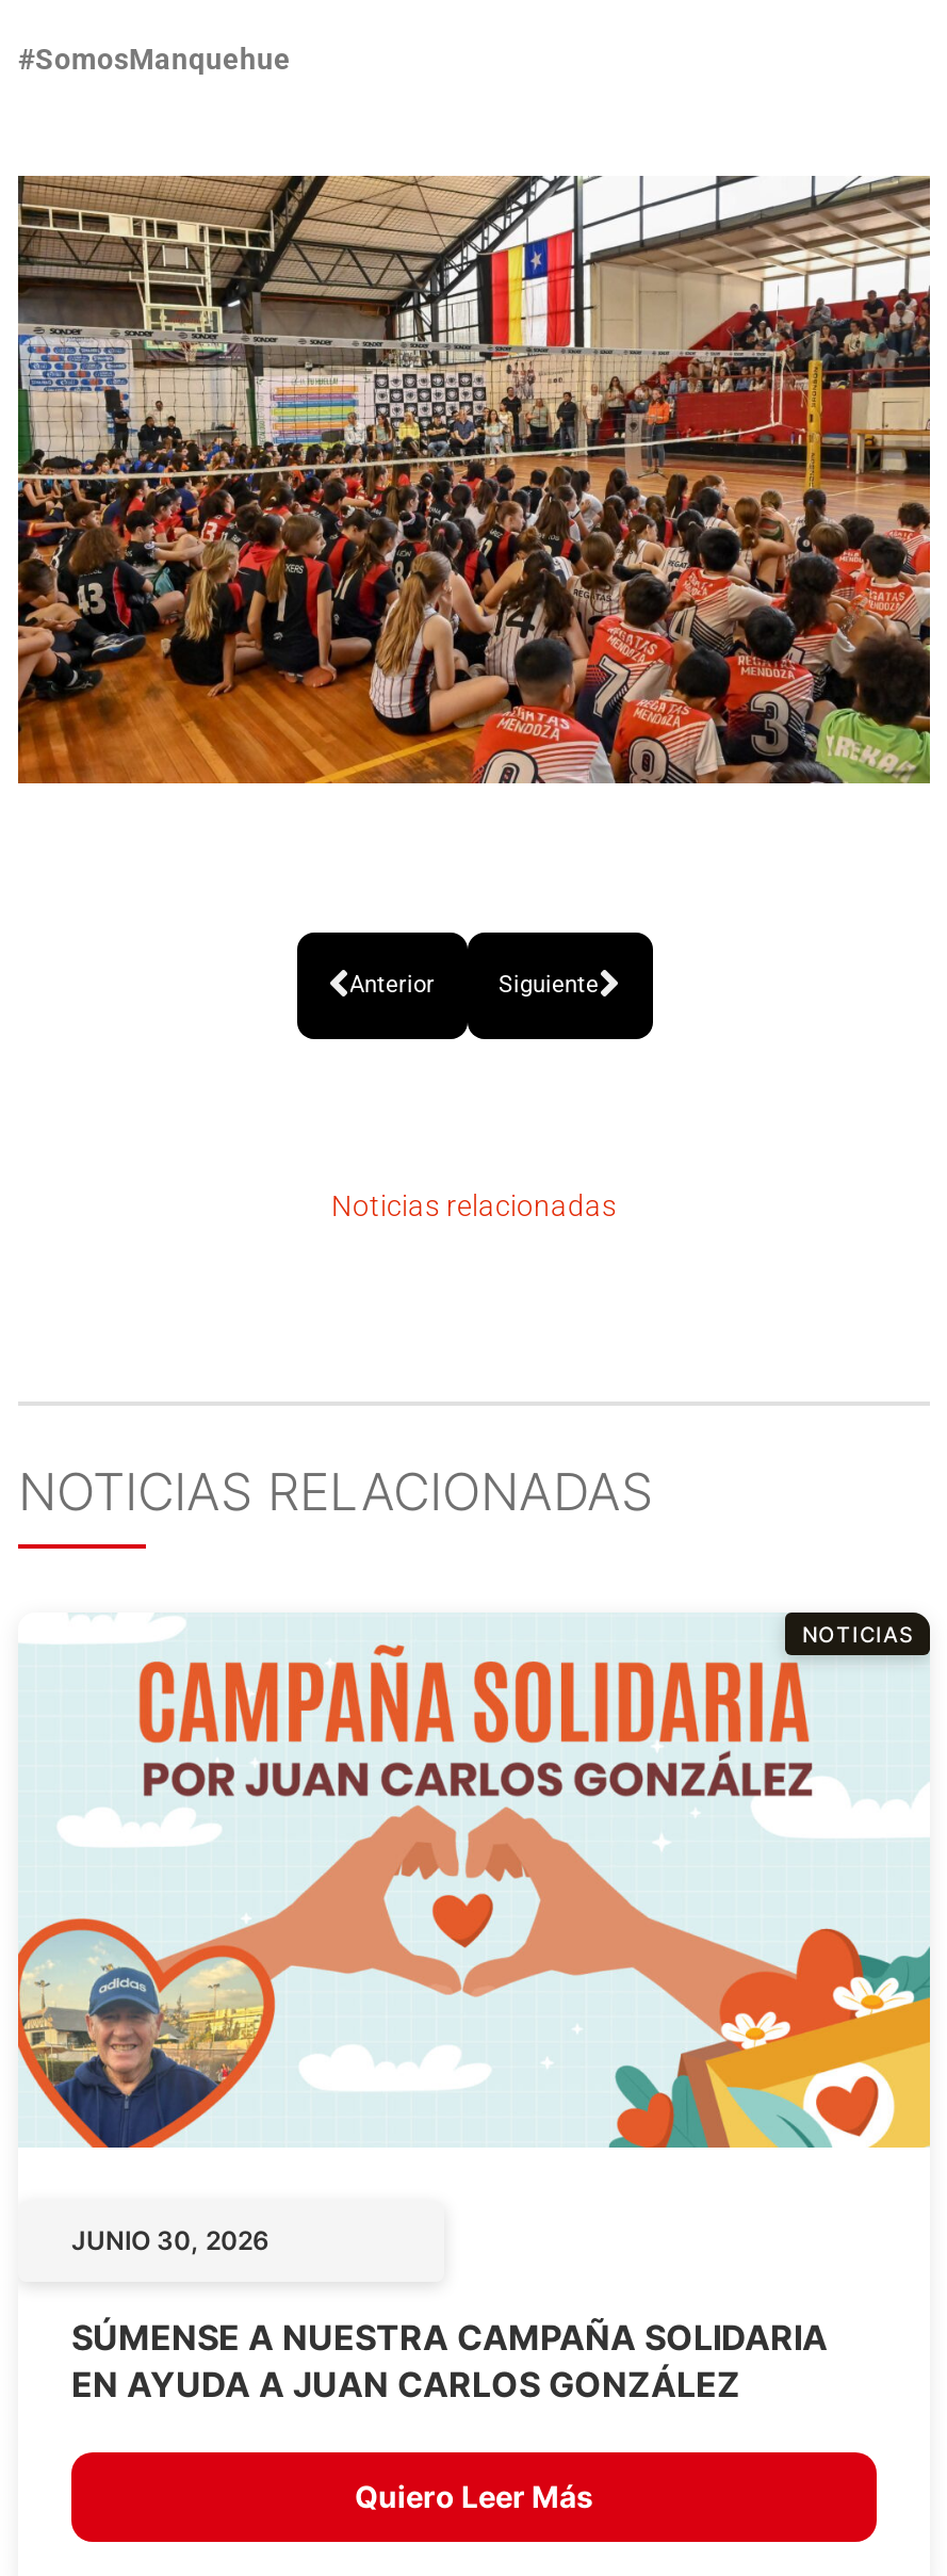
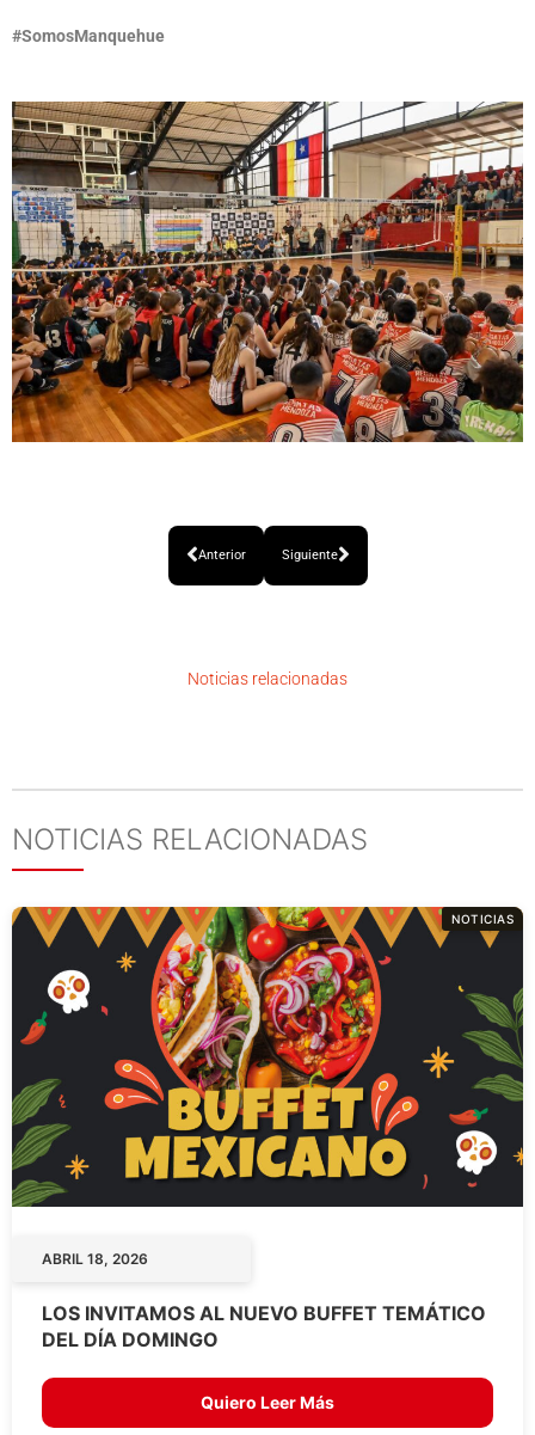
[16,1613,932,2257] [image] | JUNIO 30, 2026 -> [11,906,524,1268] [image] | ABRIL 18, 2026
[71,2316,828,2406] SÚMENSE A NUESTRA CAMPAÑA SOLIDARIA | EN AYUDA A JUAN CARLOS GONZÁLEZ -> [42,1301,486,1351] LOS INVITAMOS AL NUEVO BUFFET TEMÁTICO | DEL DÍA DOMINGO

